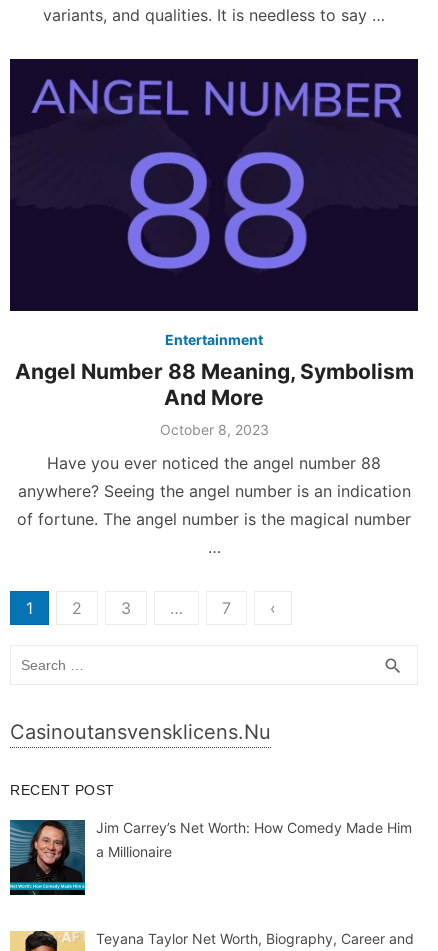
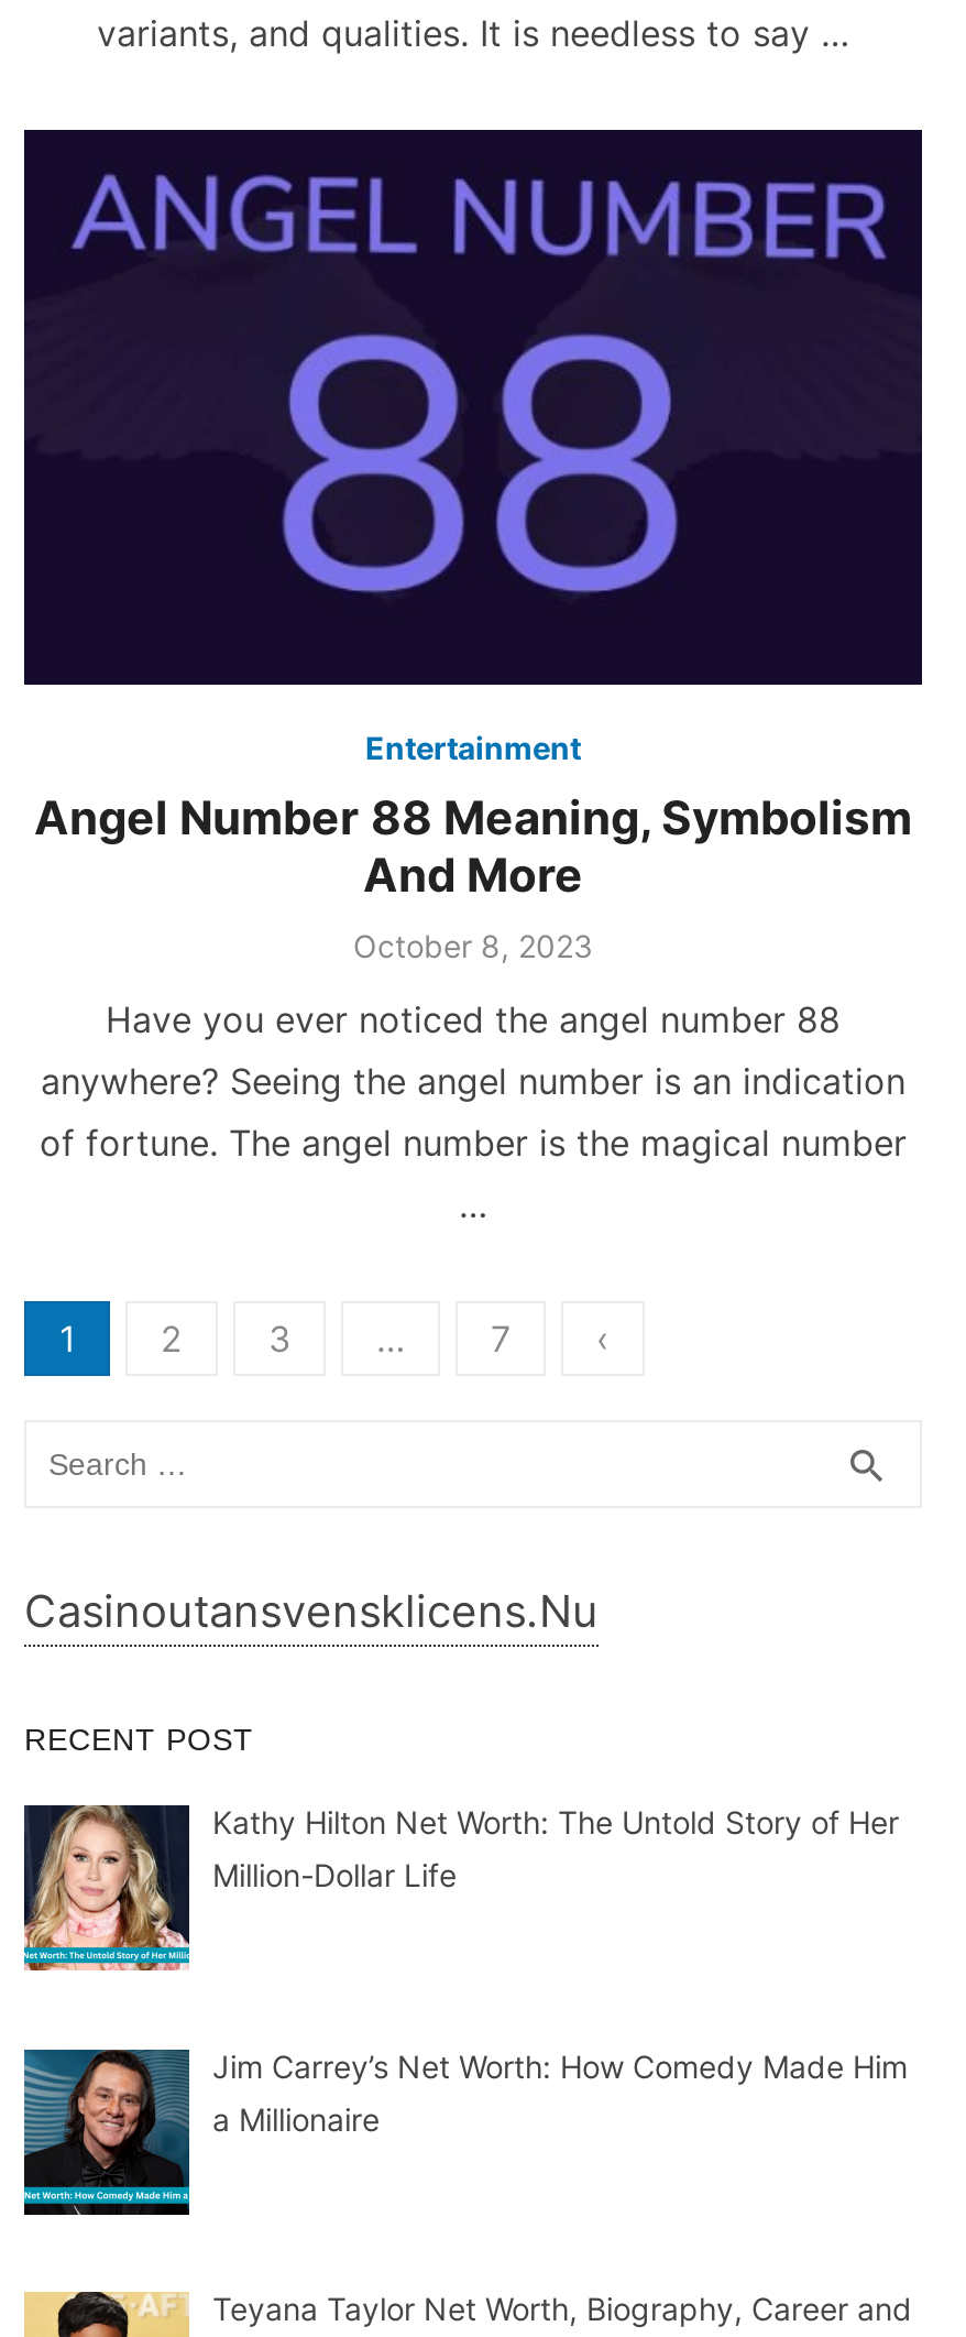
none -> [22,1802,899,1972] [image] | Kathy Hilton Net Worth: The Untold Story of Her | Million-Dollar Life

